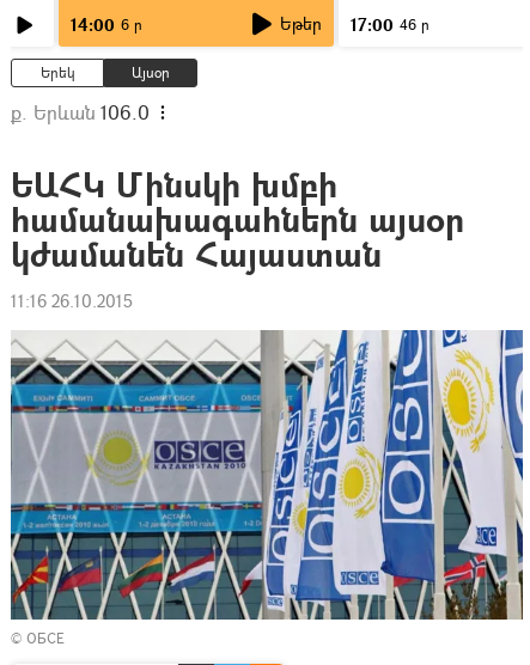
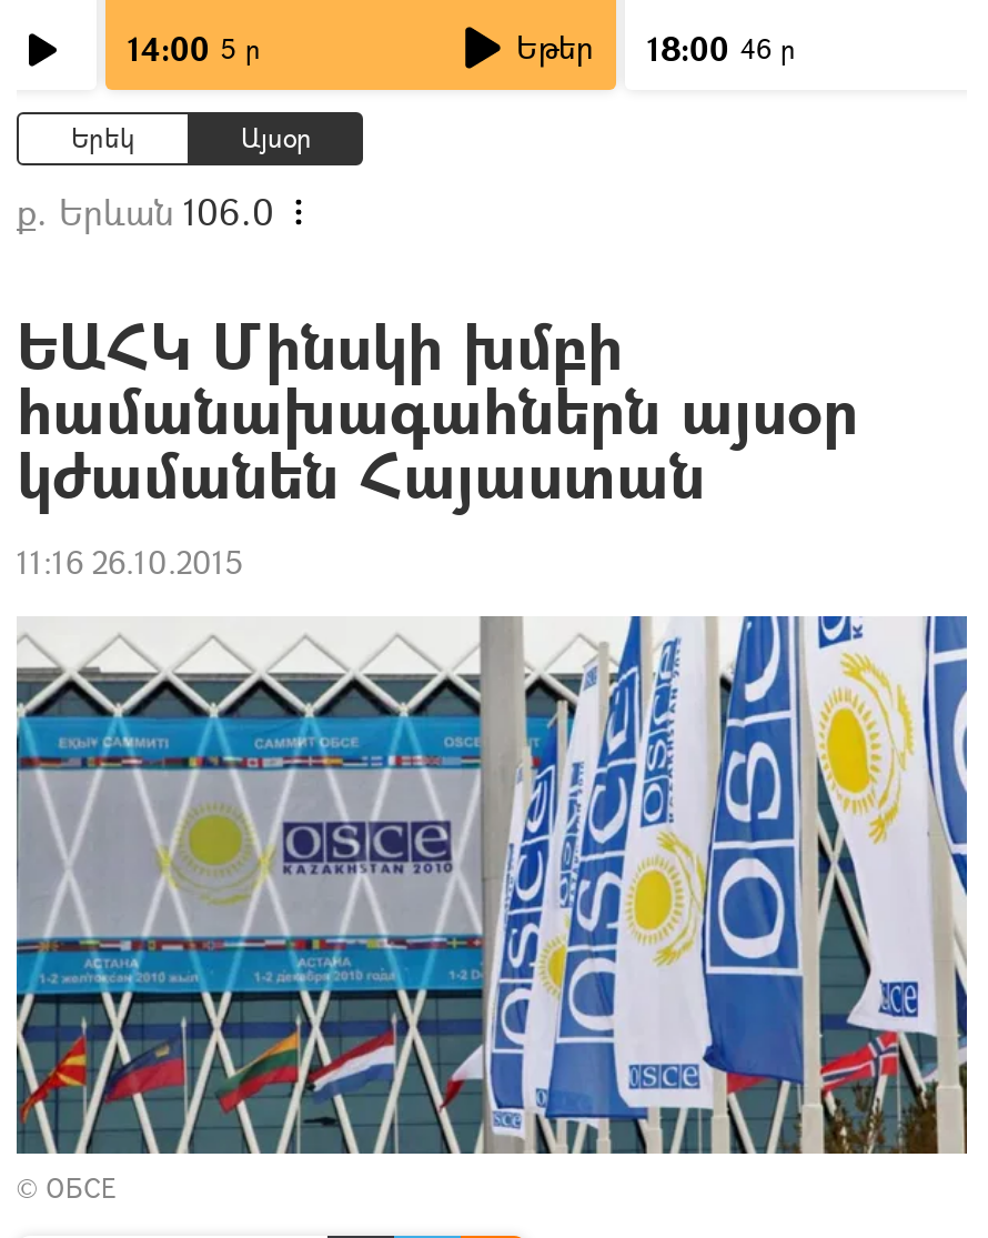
[71,13,142,36] 14:00 6 ր -> [128,28,261,70] 14:00 5 ր
[280,12,430,36] Եթեր 17:00 46 ր -> [516,26,796,70] Եթեր 18:00 46 ր

